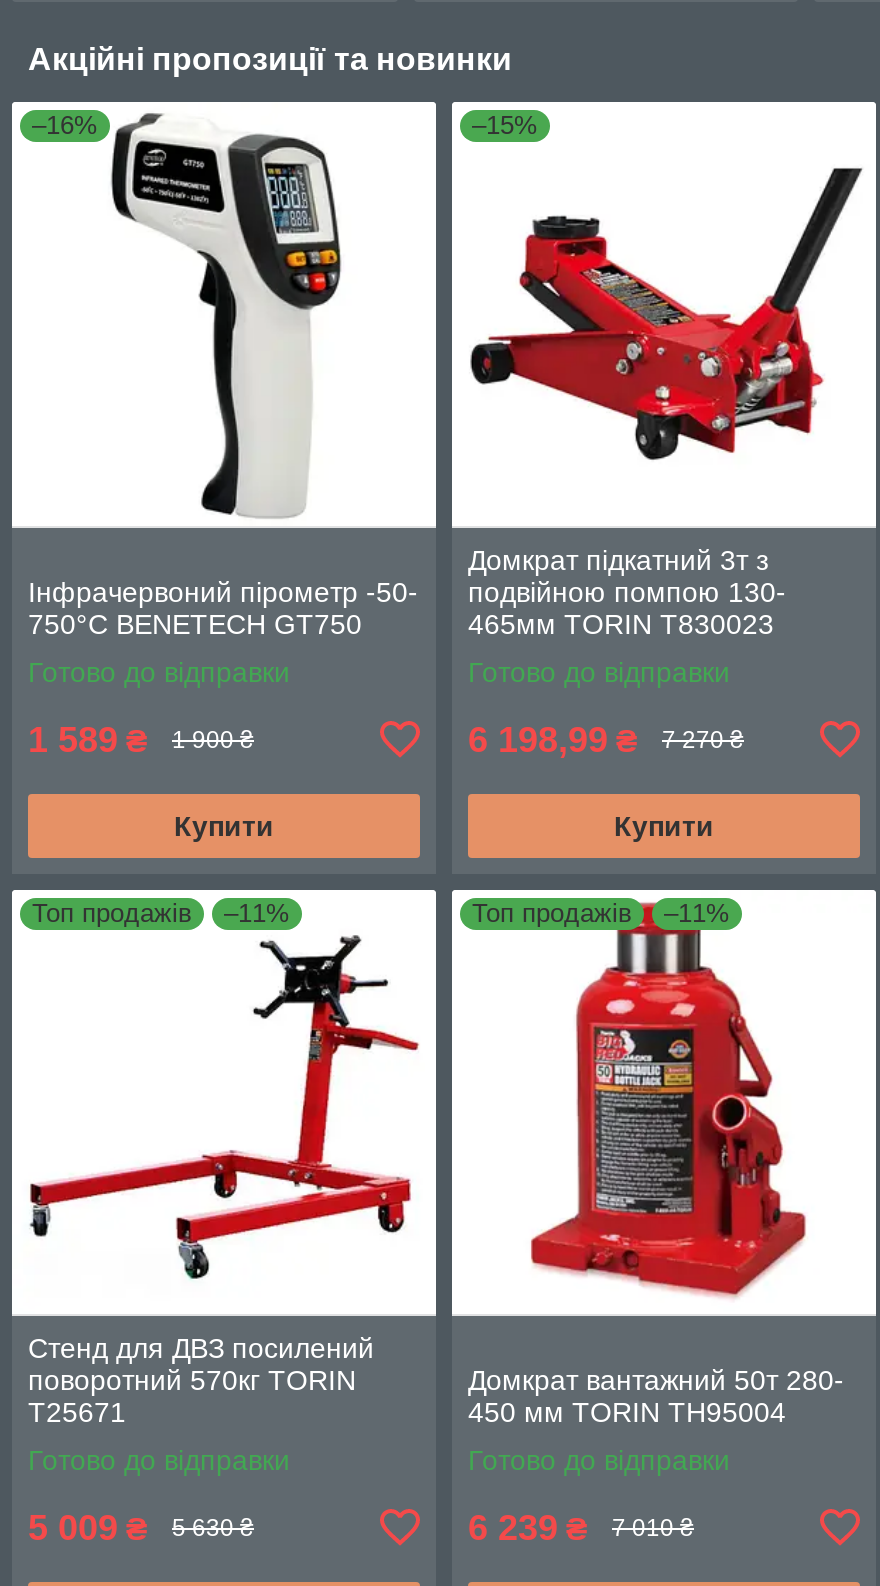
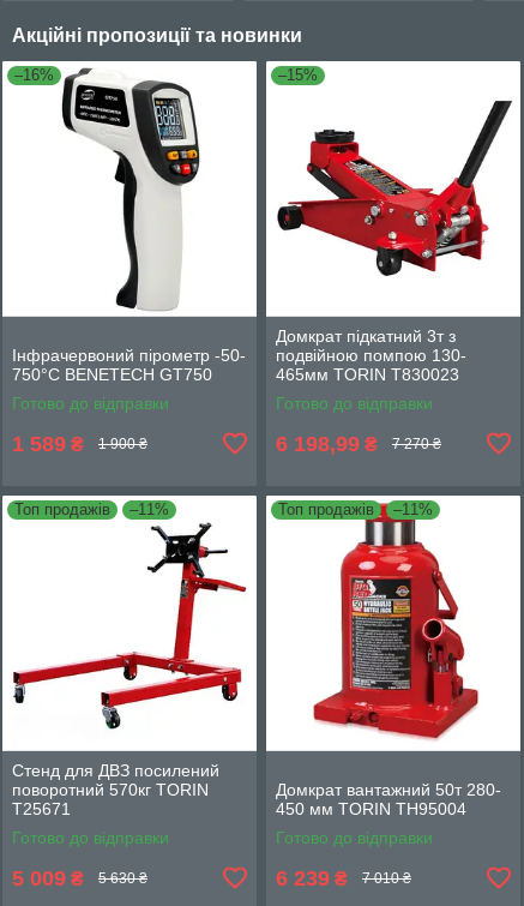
[174,810,274,842] Купити -> none
[614,810,714,842] Купити -> none

